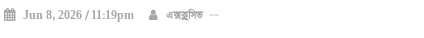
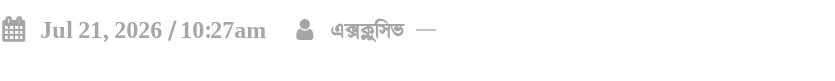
[23,9,134,23] Jun 8, 2026 / 11:19pm -> [40,18,266,46] Jul 21, 2026 / 10:27am

